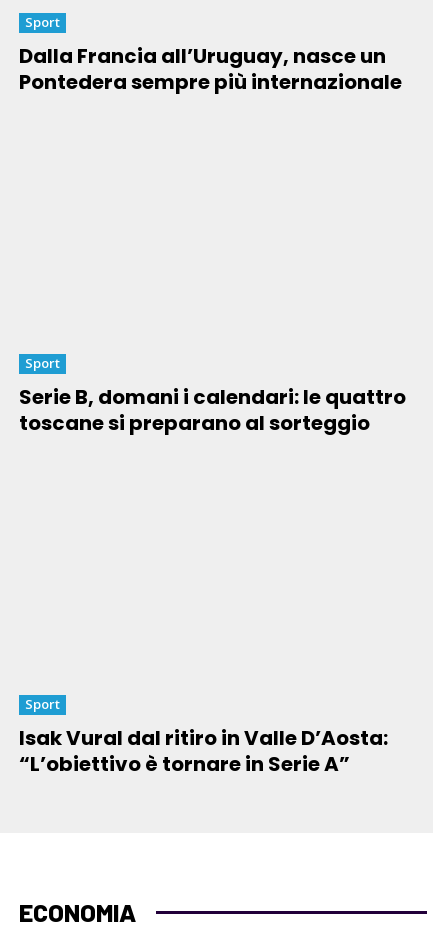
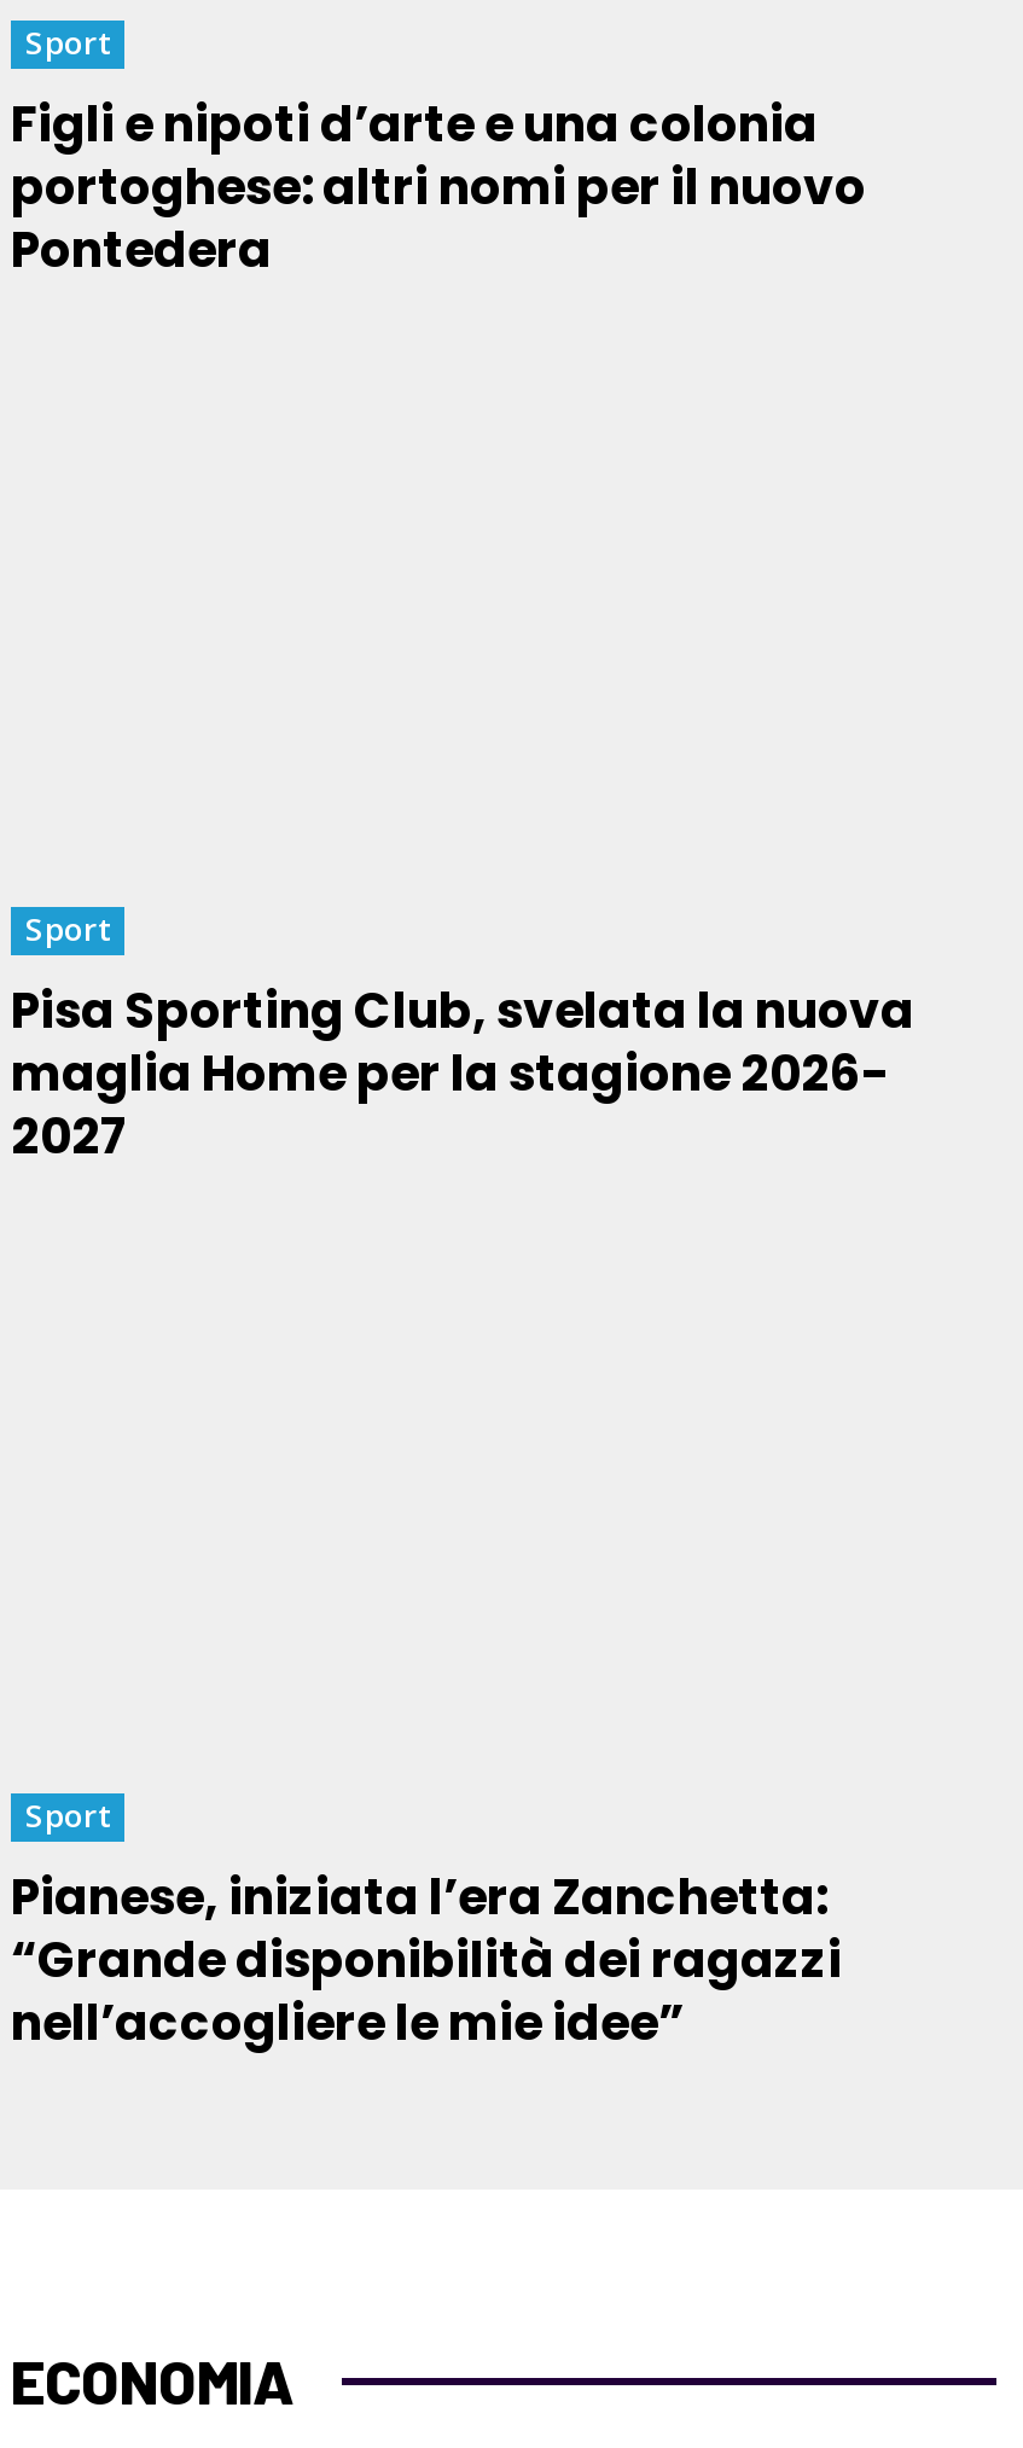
[19,42,402,96] Dalla Francia all’Uruguay, nasce un | Pontedera sempre più internazionale -> [11,91,866,285] Figli e nipoti d’arte e una colonia | portoghese: altri nomi per il nuovo | Pontedera
[19,383,406,437] Serie B, domani i calendari: le quattro | toscane si preparano al sorteggio -> [11,978,914,1171] Pisa Sporting Club, svelata la nuova | maglia Home per la stagione 2026- | 2027
[19,724,388,778] Isak Vural dal ritiro in Valle D’Aosta: | “L’obiettivo è tornare in Serie A” -> [11,1864,842,2057] Pianese, iniziata l’era Zanchetta: | “Grande disponibilità dei ragazzi | nell’accogliere le mie idee”

